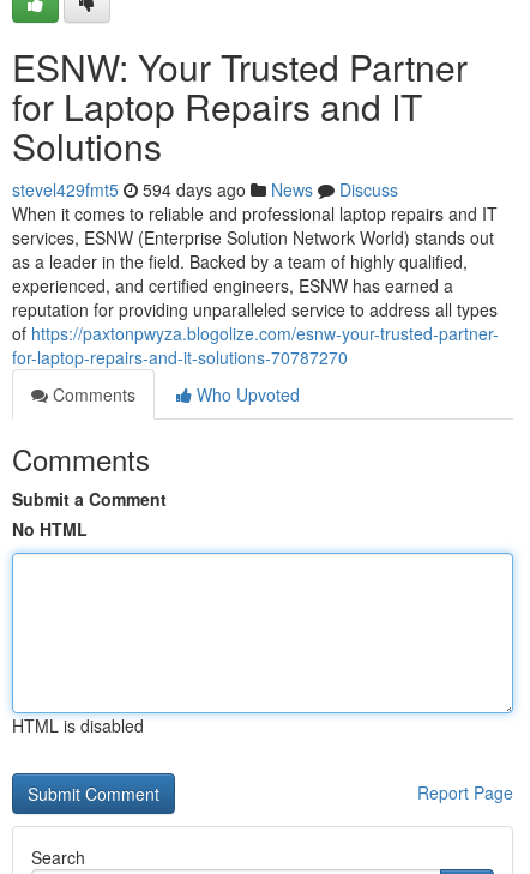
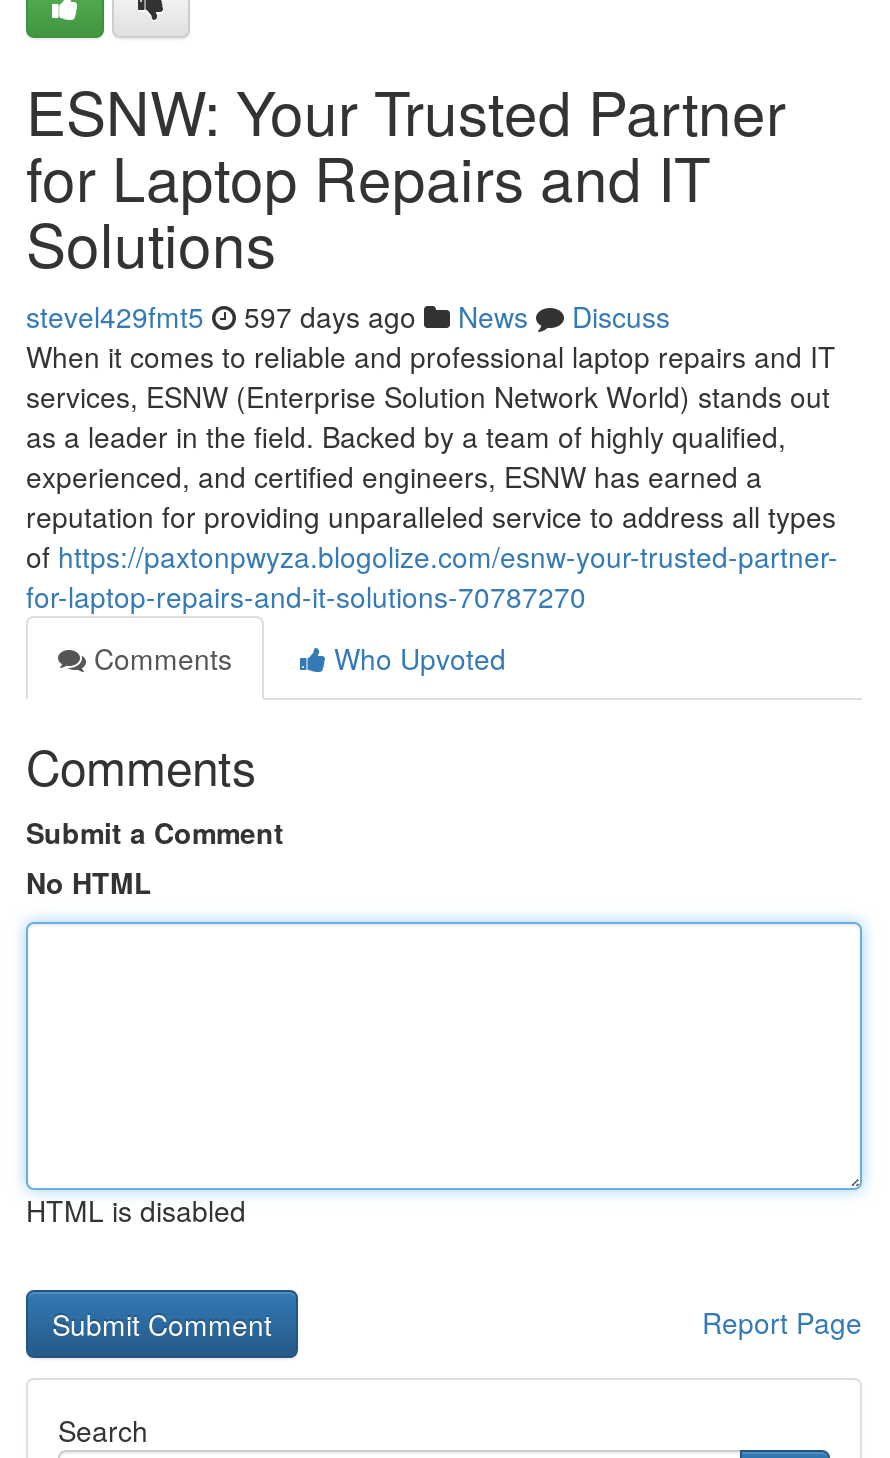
[12,177,398,201] stevel429fmt5 594 days ago News Discuss -> [26,296,670,336] stevel429fmt5 597 days ago News Discuss

